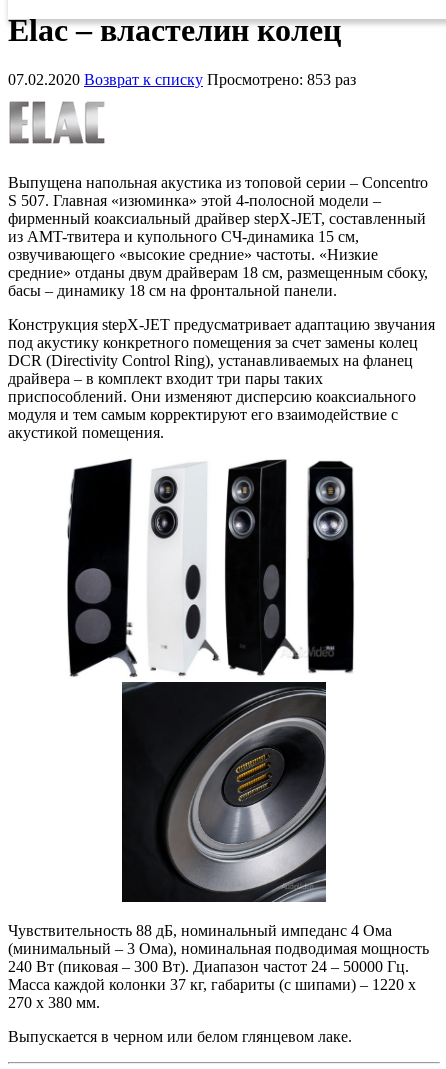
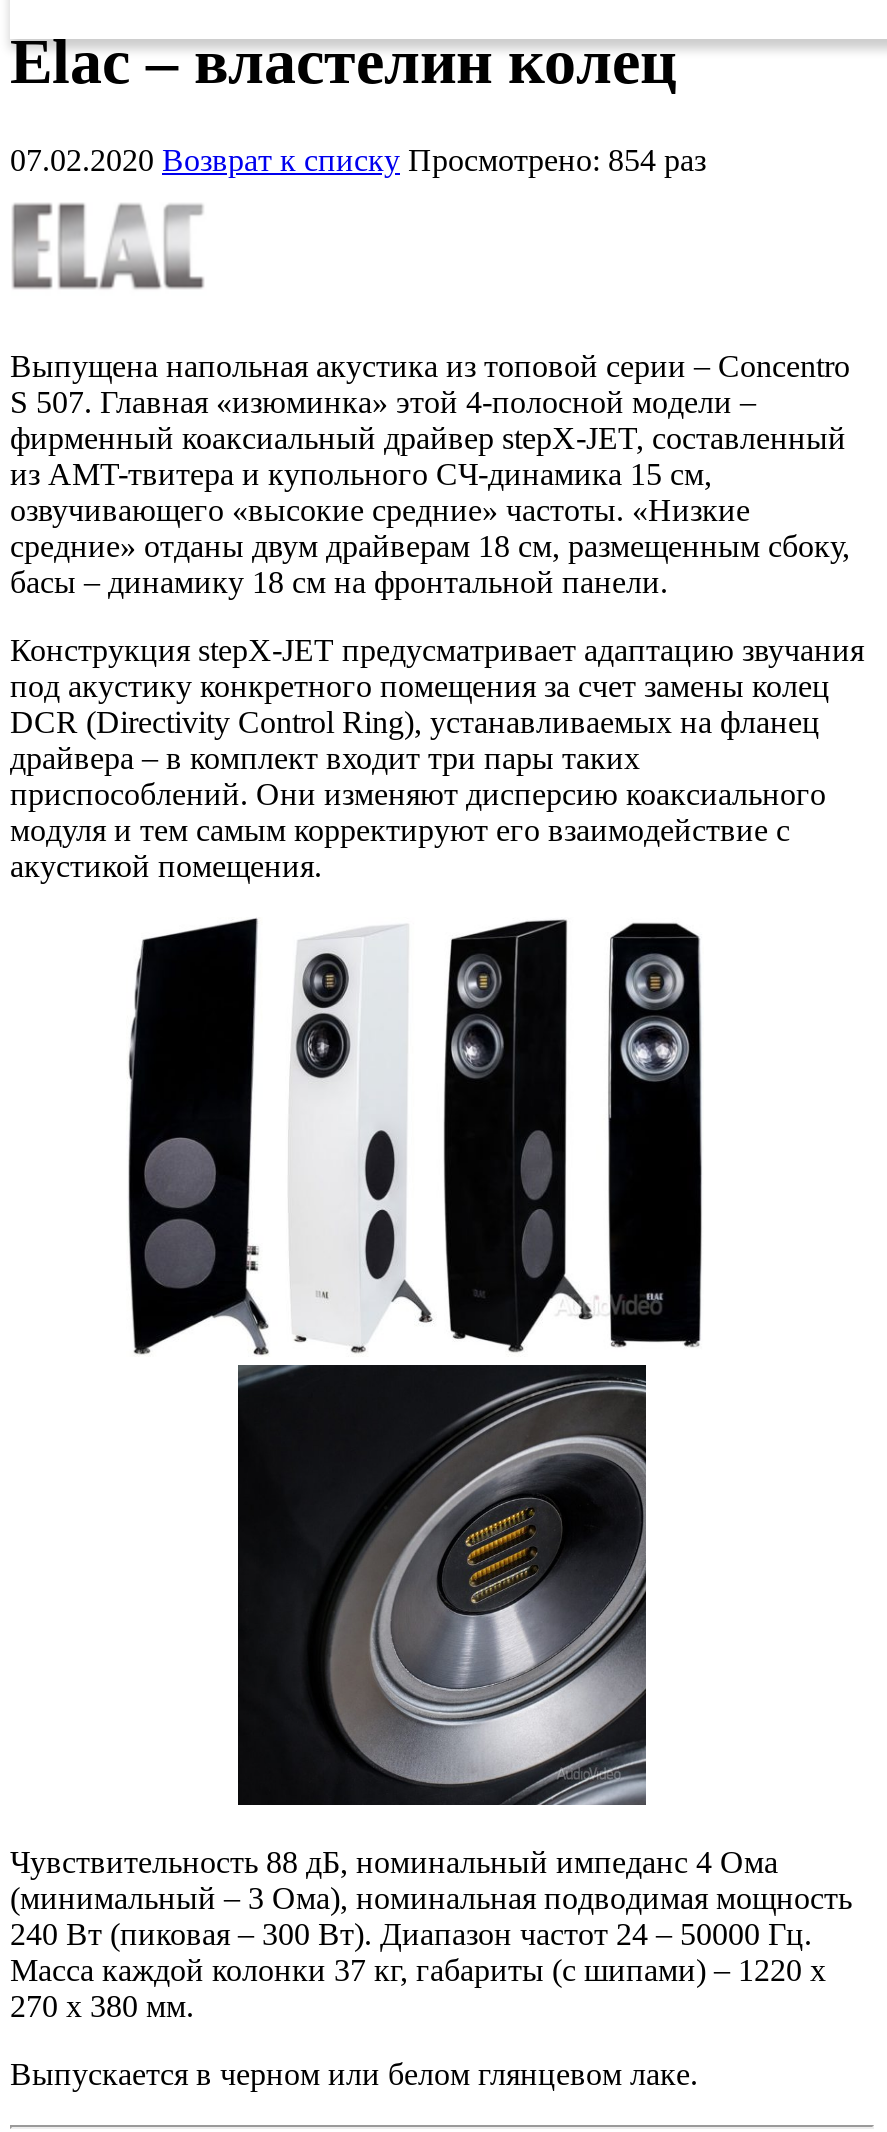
[8,71,356,88] 07.02.2020 Возврат к списку Просмотрено: 853 раз -> [10,143,706,177] 07.02.2020 Возврат к списку Просмотрено: 854 раз

